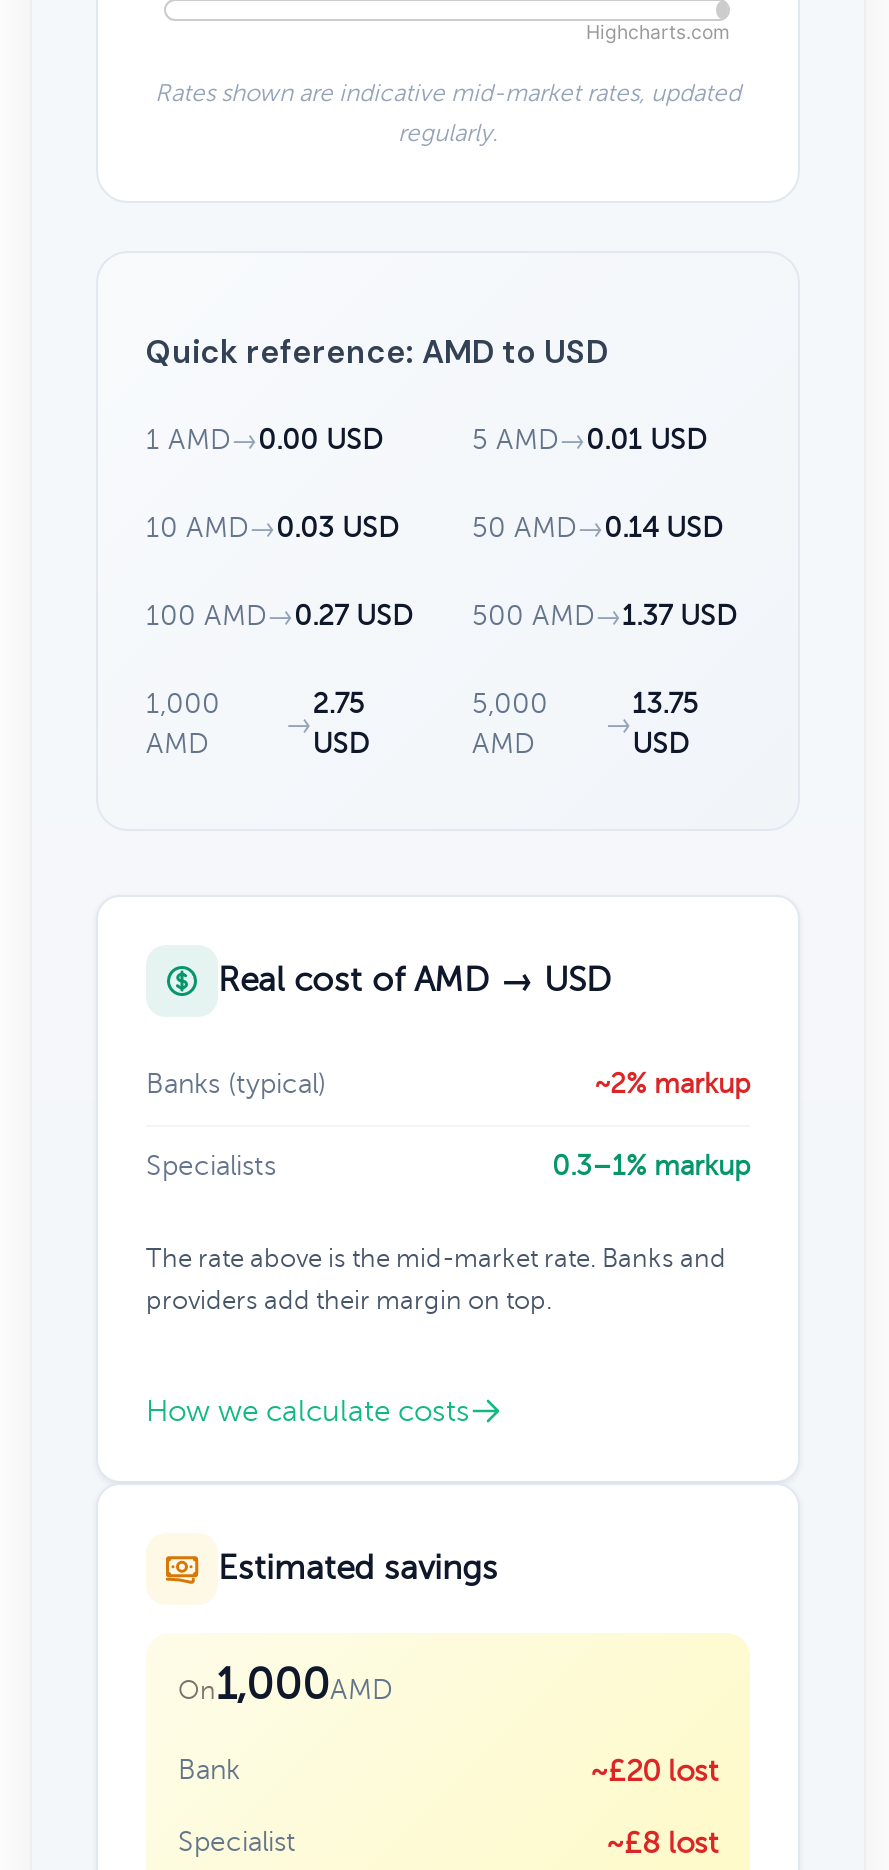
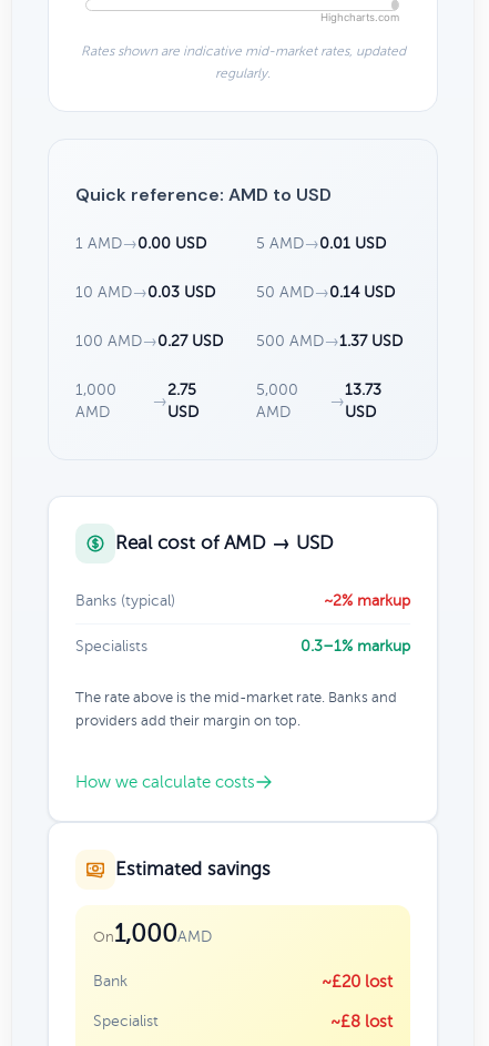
[632,688,698,718] 13.75 -> [345,381,382,398] 13.73

